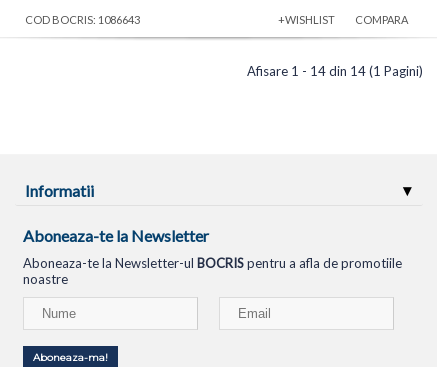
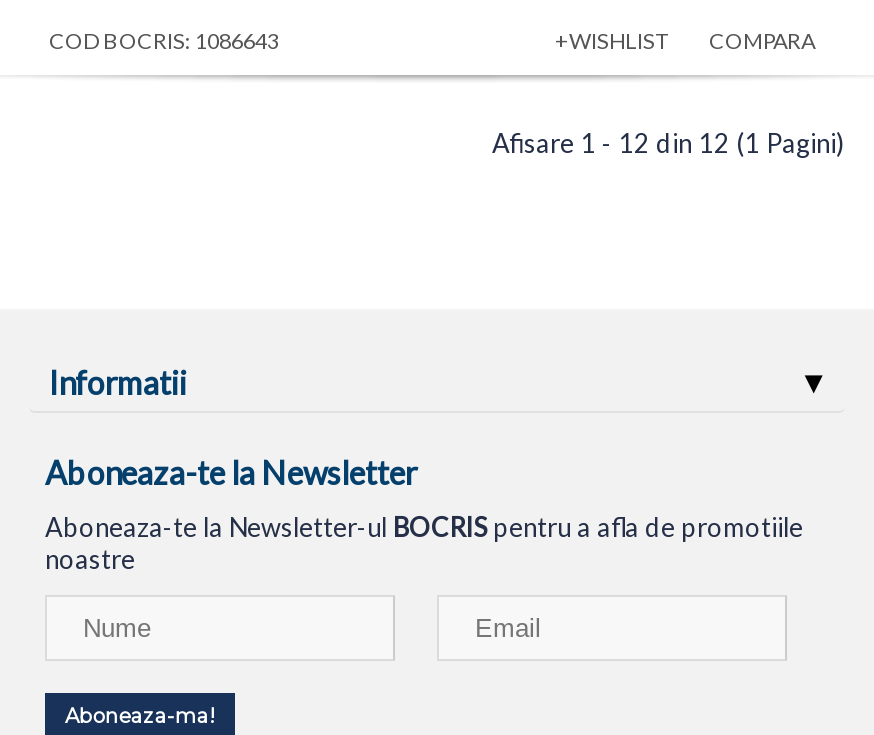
[246,63,422,79] Afisare 1 - 14 din 14 (1 Pagini) -> [492,127,844,159] Afisare 1 - 12 din 12 (1 Pagini)

